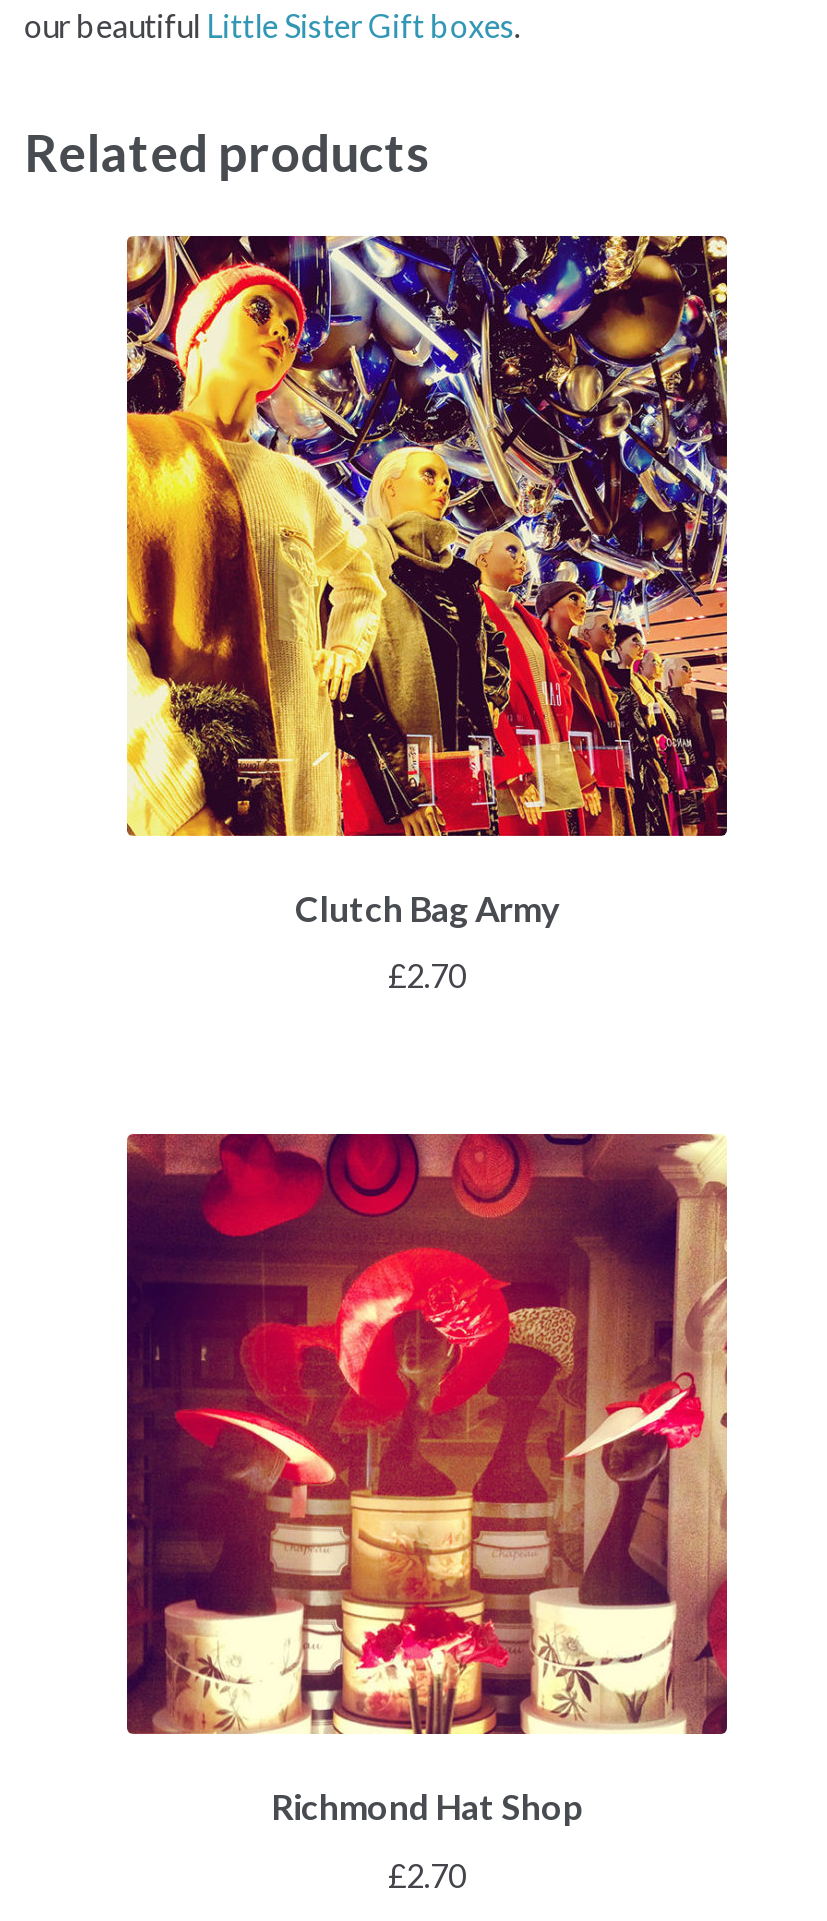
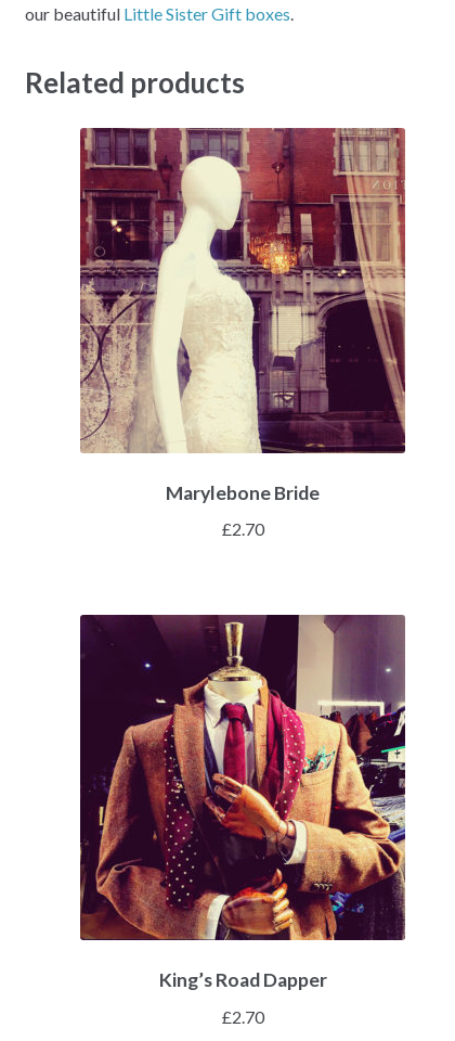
[125,234,729,929] [image] | Clutch Bag Army -> [79,127,406,504] [image] | Marylebone Bride
[125,1132,729,1828] [image] | Richmond Hat Shop -> [79,614,406,991] [image] | King’s Road Dapper

